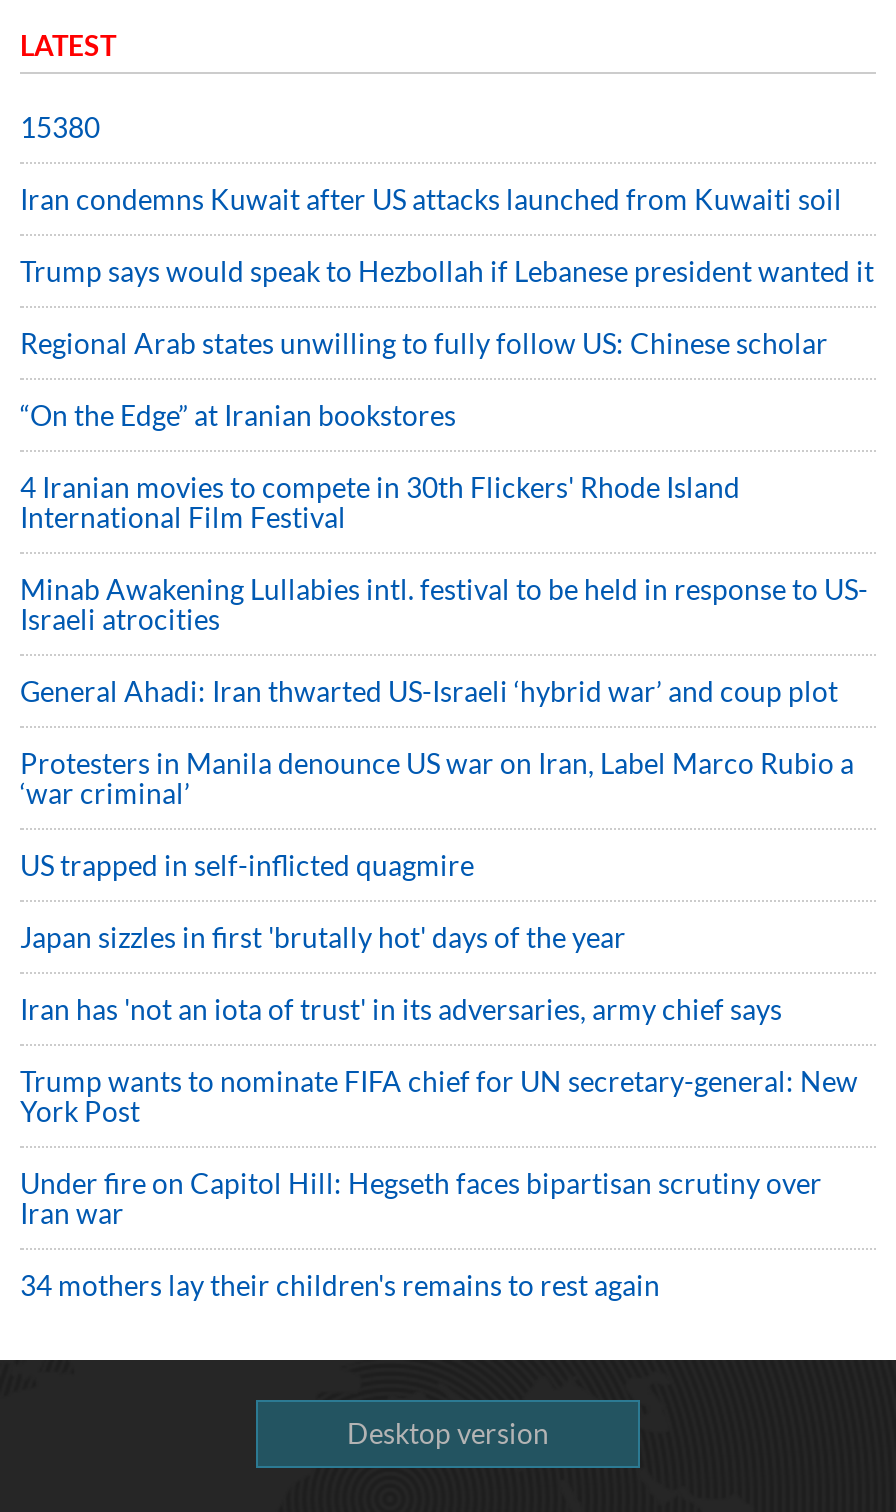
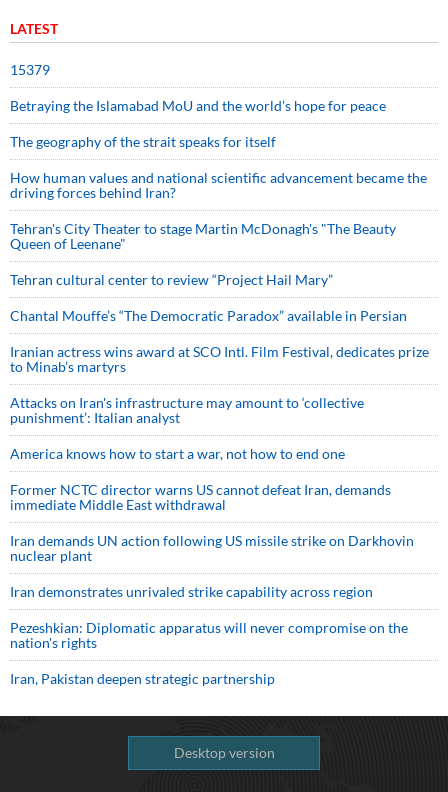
[20,109,100,143] 15380 -> [10,61,50,78] 15379
[20,181,842,215] Iran condemns Kuwait after US attacks launched from Kuwaiti soil -> [10,97,386,114] Betraying the Islamabad MoU and the world’s hope for peace
[20,253,874,287] Trump says would speak to Hezbollah if Lebanese president wanted it -> [10,133,276,150] The geography of the strait speaks for itself
[20,325,828,359] Regional Arab states unwilling to fully follow US: Chinese scholar -> [10,169,427,201] How human values and national scientific advancement became the | driving forces behind Iran?
[20,397,456,431] “On the Edge” at Iranian bookstores -> [10,220,396,252] Tehran's City Theater to stage Martin McDonagh's "The Beauty | Queen of Leenane"
[20,469,740,533] 4 Iranian movies to compete in 30th Flickers' Rhode Island | International Film Festival -> [10,271,333,288] Tehran cultural center to review “Project Hail Mary”
[20,571,868,635] Minab Awakening Lullabies intl. festival to be held in response to US- | Israeli atrocities -> [10,307,407,324] Chantal Mouffe’s “The Democratic Paradox” available in Persian
[20,673,838,707] General Ahadi: Iran thwarted US-Israeli ‘hybrid war’ and coup plot -> [10,343,429,375] Iranian actress wins award at SCO Intl. Film Festival, dedicates prize | to Minab’s martyrs
[20,745,854,809] Protesters in Manila denounce US war on Iran, Label Marco Rubio a | ‘war criminal’ -> [10,394,364,426] Attacks on Iran's infrastructure may amount to ‘collective | punishment’: Italian analyst
[20,847,480,881] US trapped in self-inflicted quagmire -> [10,445,345,462] America knows how to start a war, not how to end one
[20,919,626,953] Japan sizzles in first 'brutally hot' days of the year -> [10,481,391,513] Former NCTC director warns US cannot defeat Iran, demands | immediate Middle East withdrawal
[20,991,788,1025] Iran has 'not an iota of trust' in its adversaries, army chief says -> [10,532,414,564] Iran demands UN action following US missile strike on Darkhovin | nuclear plant
[20,1063,858,1127] Trump wants to nominate FIFA chief for UN secretary-general: New | York Post -> [10,583,373,600] Iran demonstrates unrivaled strike capability across region
[20,1165,822,1229] Under fire on Capitol Hill: Hegseth faces bipartisan scrutiny over | Iran war -> [10,619,408,651] Pezeshkian: Diplomatic apparatus will never compromise on the | nation's rights
[20,1267,660,1301] 34 mothers lay their children's remains to rest again -> [10,670,275,687] Iran, Pakistan deepen strategic partnership

